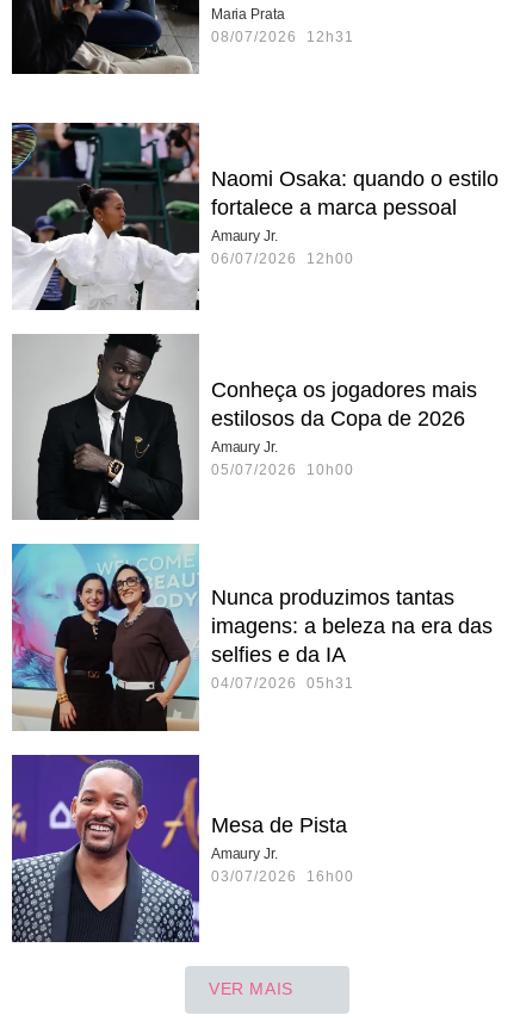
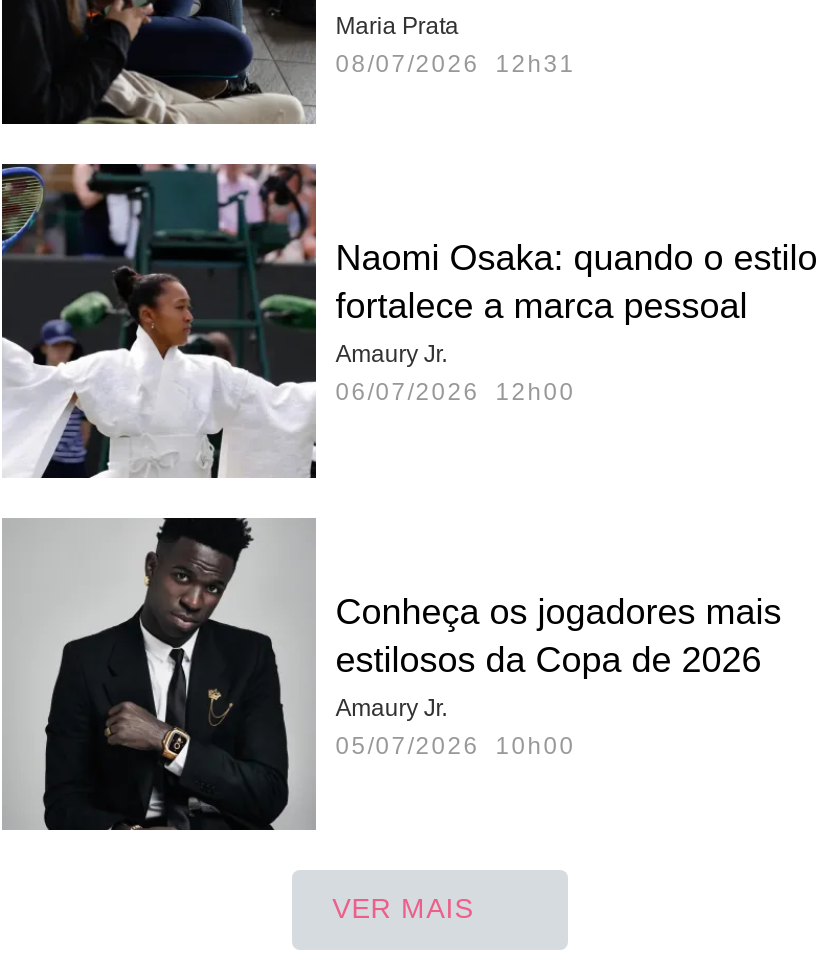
[11,543,492,732] [image] | Nunca produzimos tantas | imagens: a beleza na era das | selfies e da IA | 04/07/2026 05h31 -> none
[12,754,354,943] [image] | Mesa de Pista | Amaury Jr. | 03/07/2026 16h00 -> none

